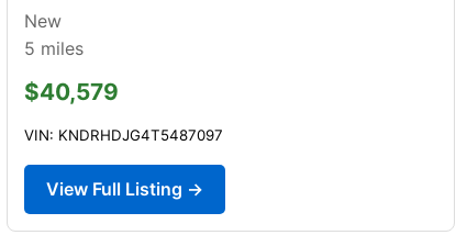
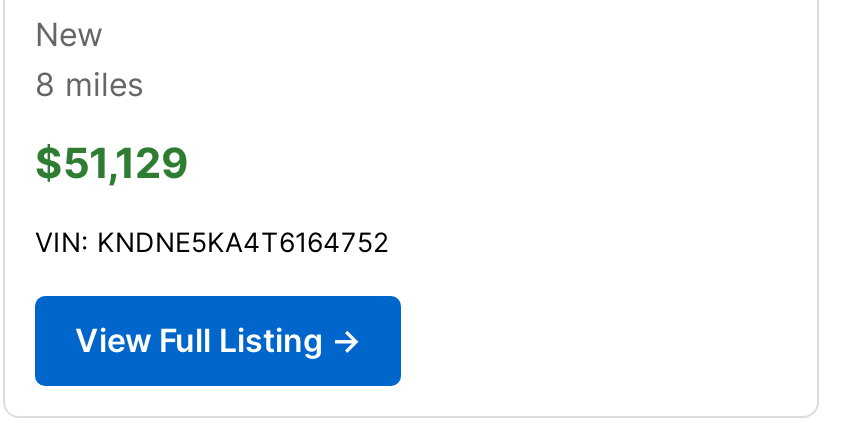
[24,37,84,59] 5 miles -> [35,64,143,104] 8 miles
[24,78,119,105] $40,579 -> [35,138,189,188] $51,129
[24,126,223,144] VIN: KNDRHDJG4T5487097 -> [35,226,389,258] VIN: KNDNE5KA4T6164752

